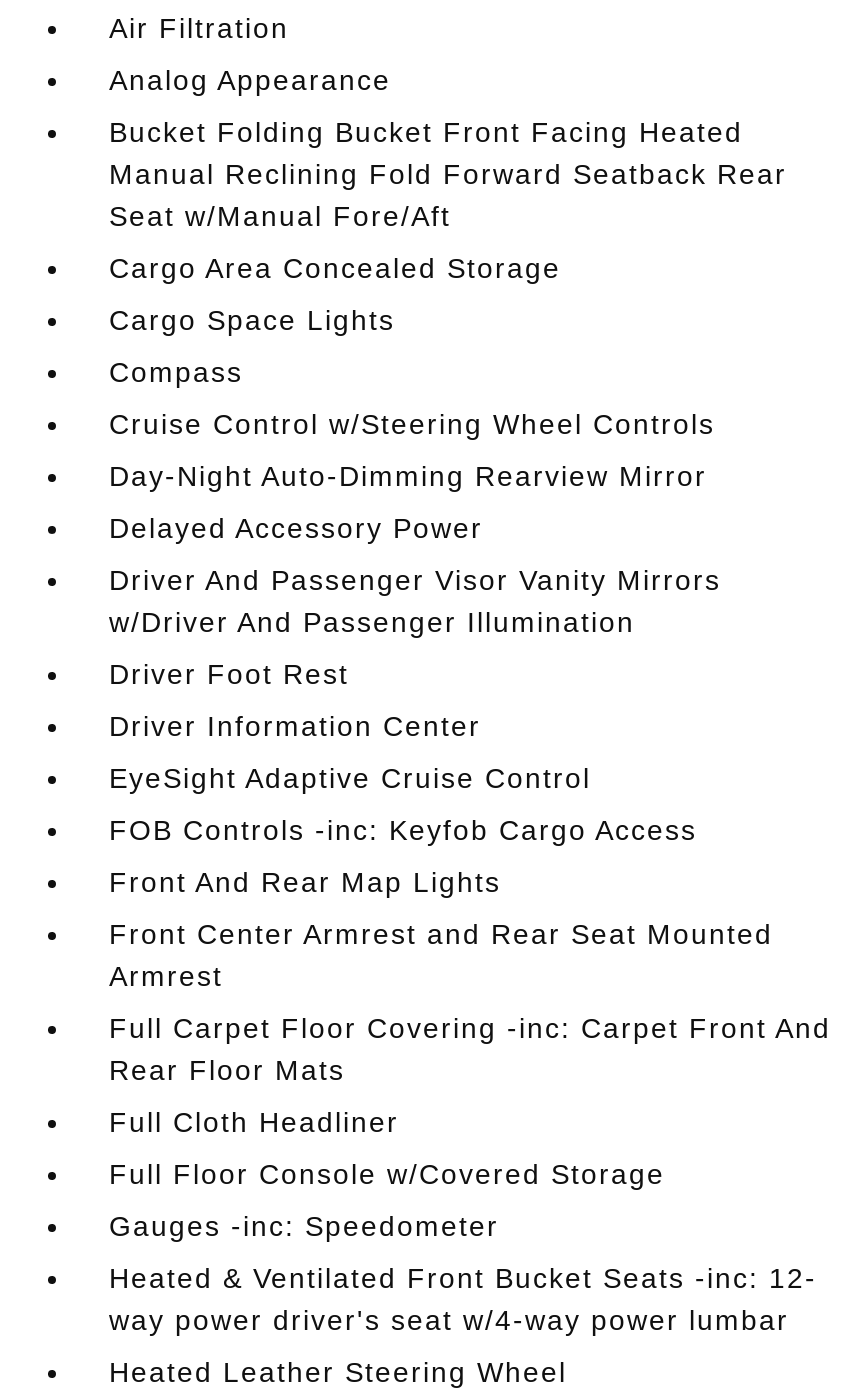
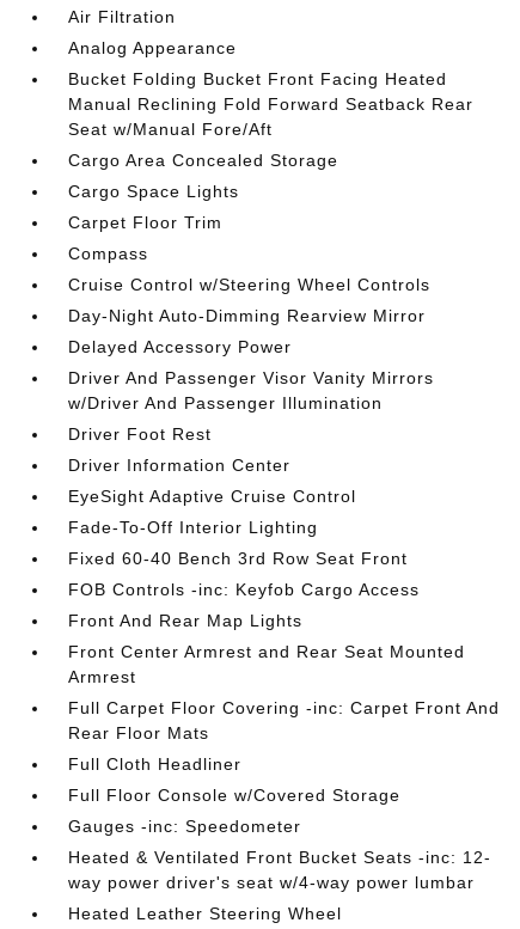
none -> [69,213,223,232] Carpet Floor Trim
none -> [69,517,408,568] Fade-To-Off Interior Lighting | Fixed 60-40 Bench 3rd Row Seat Front

